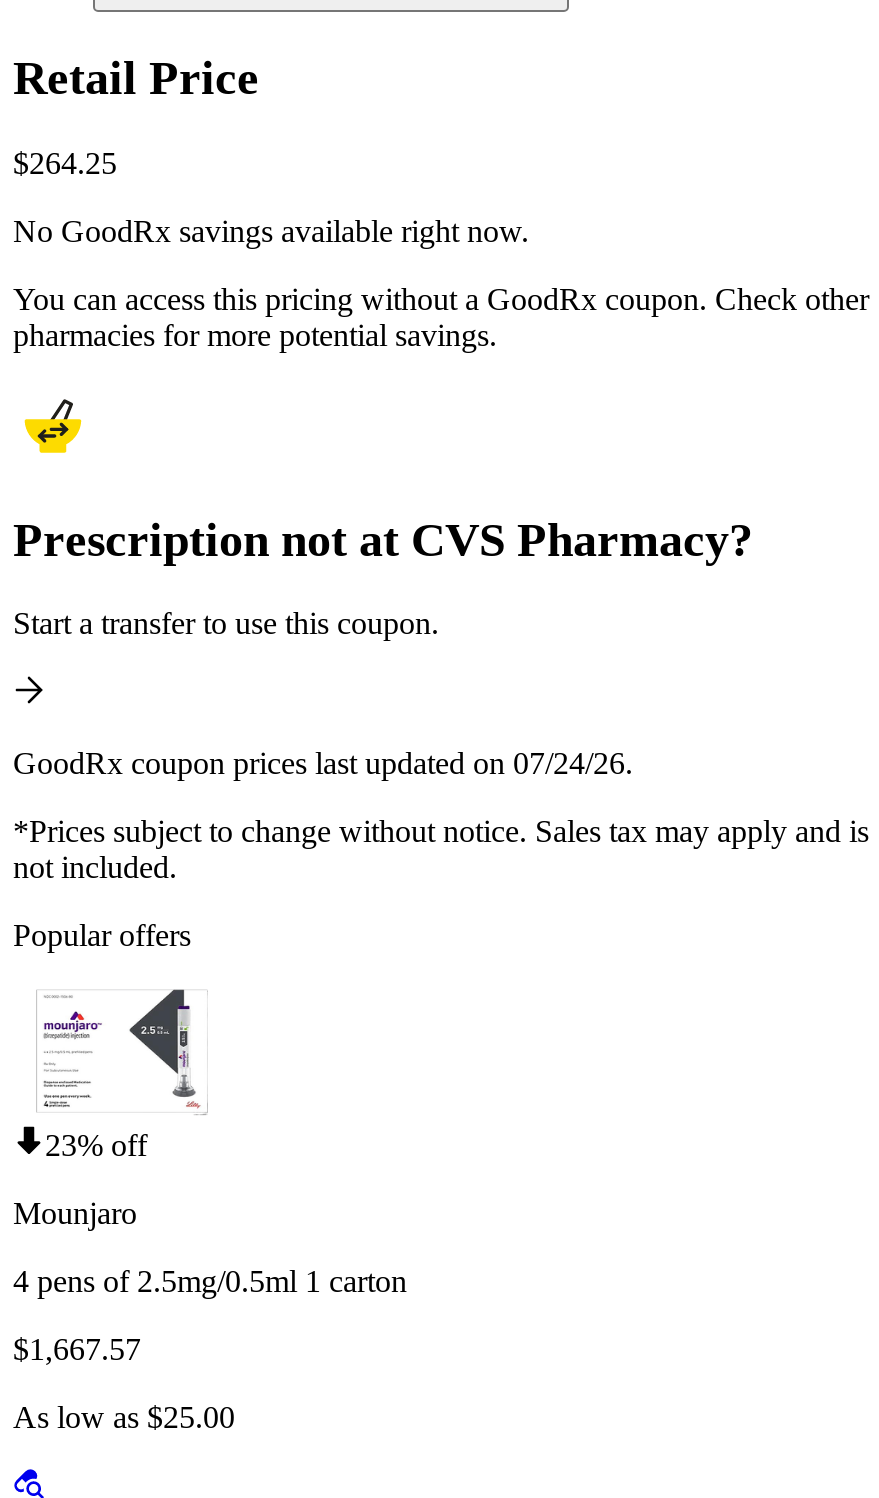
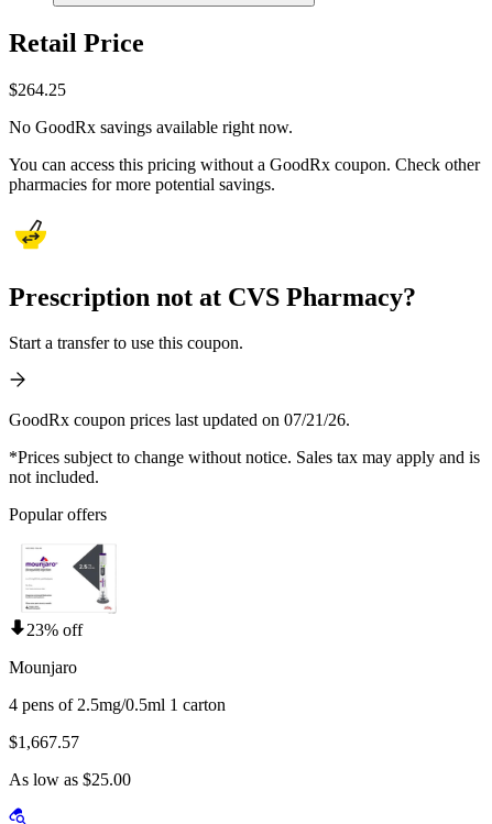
[13,747,633,781] GoodRx coupon prices last updated on 07/24/26. -> [9,411,350,429] GoodRx coupon prices last updated on 07/21/26.

